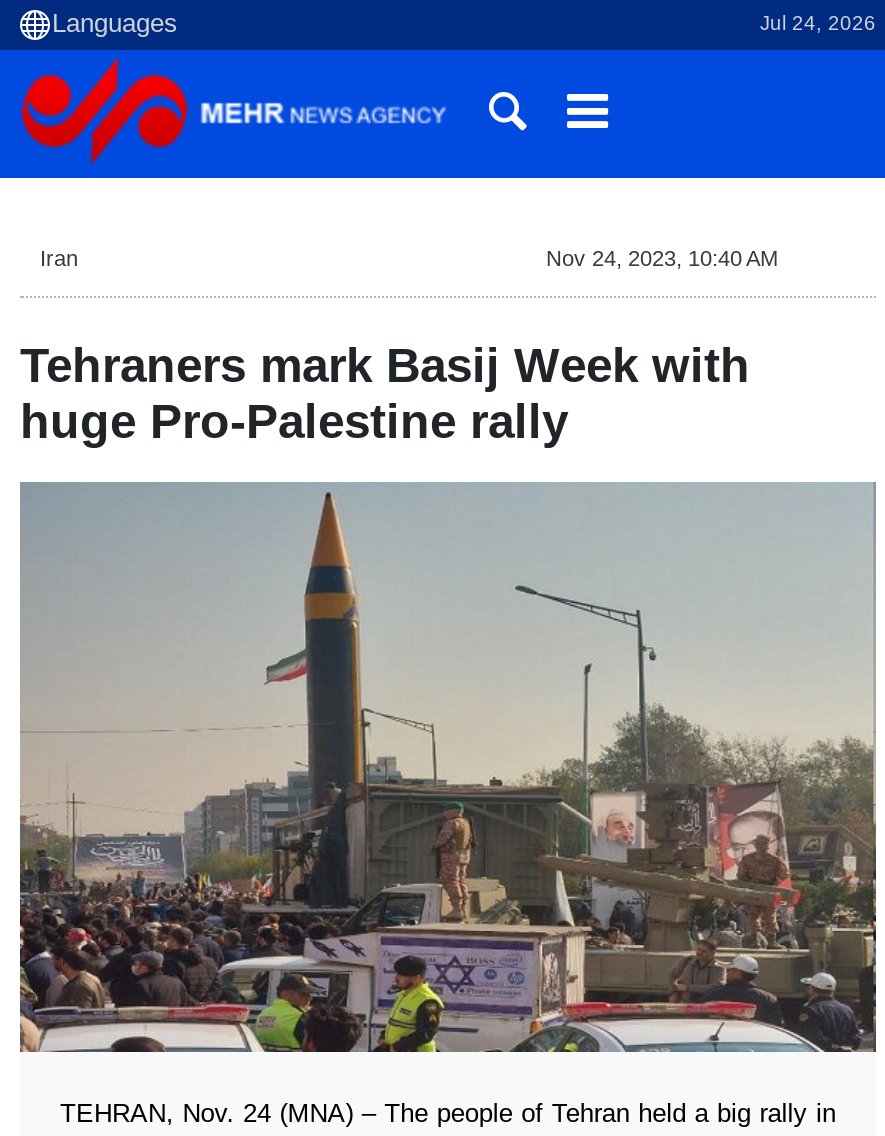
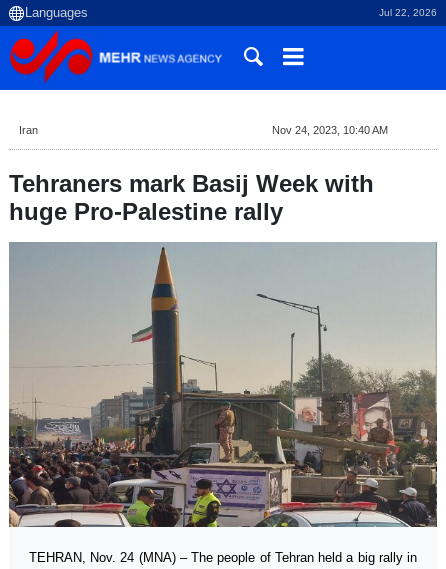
[760,12,876,34] Jul 24, 2026 -> [379,7,437,18] Jul 22, 2026

